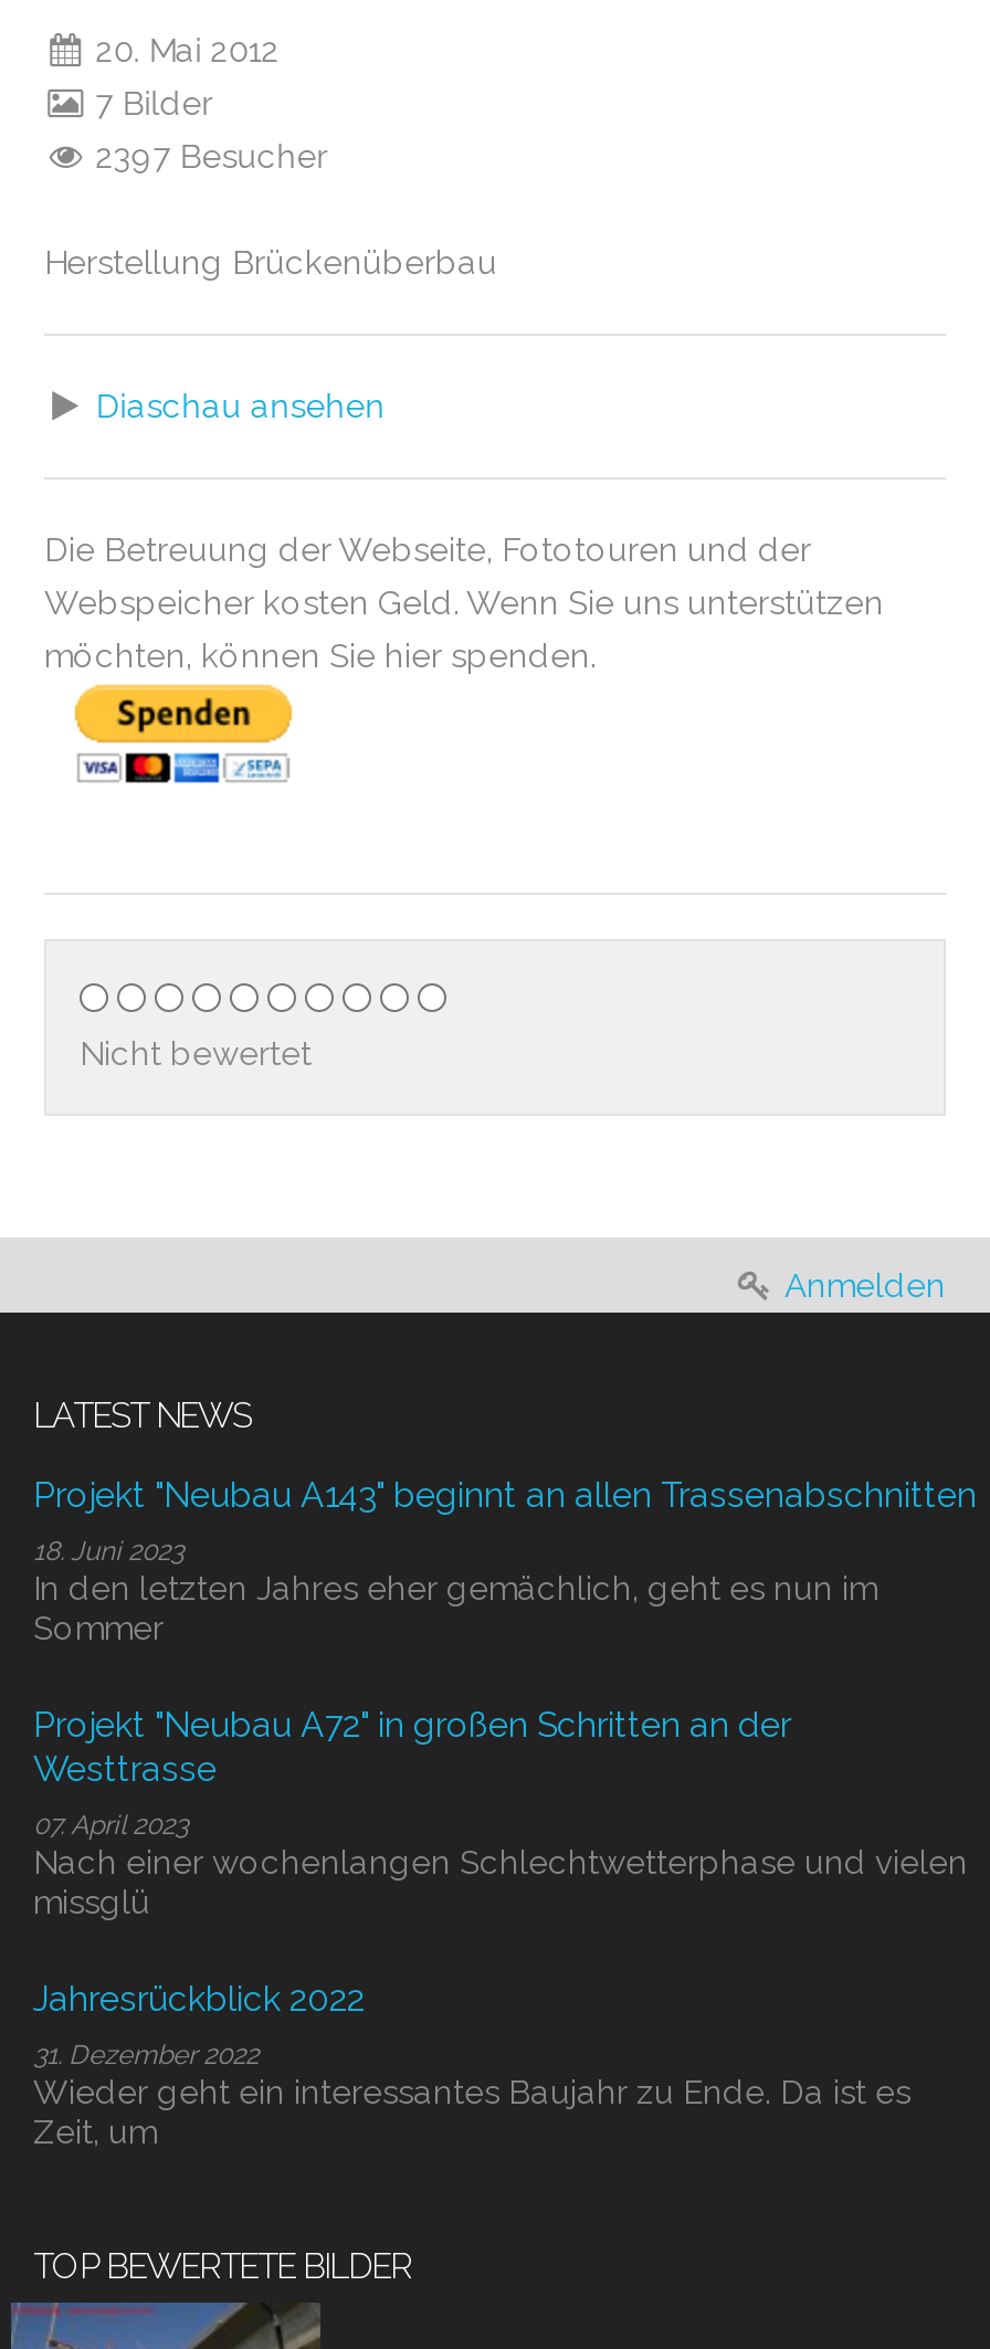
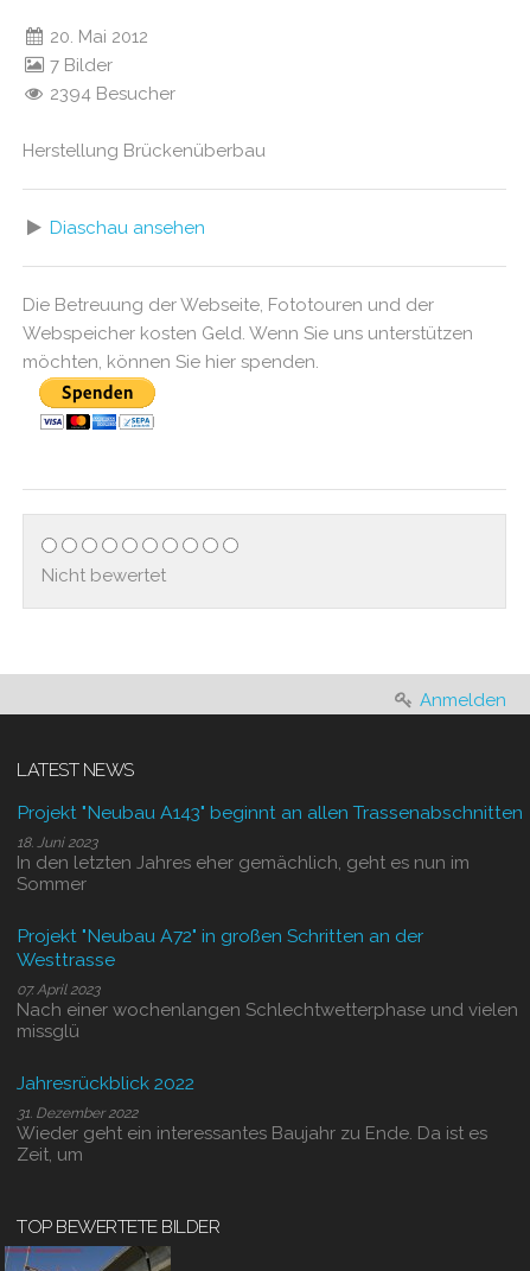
[87,137,328,177] 2397 Besucher -> [45,83,176,104] 2394 Besucher

